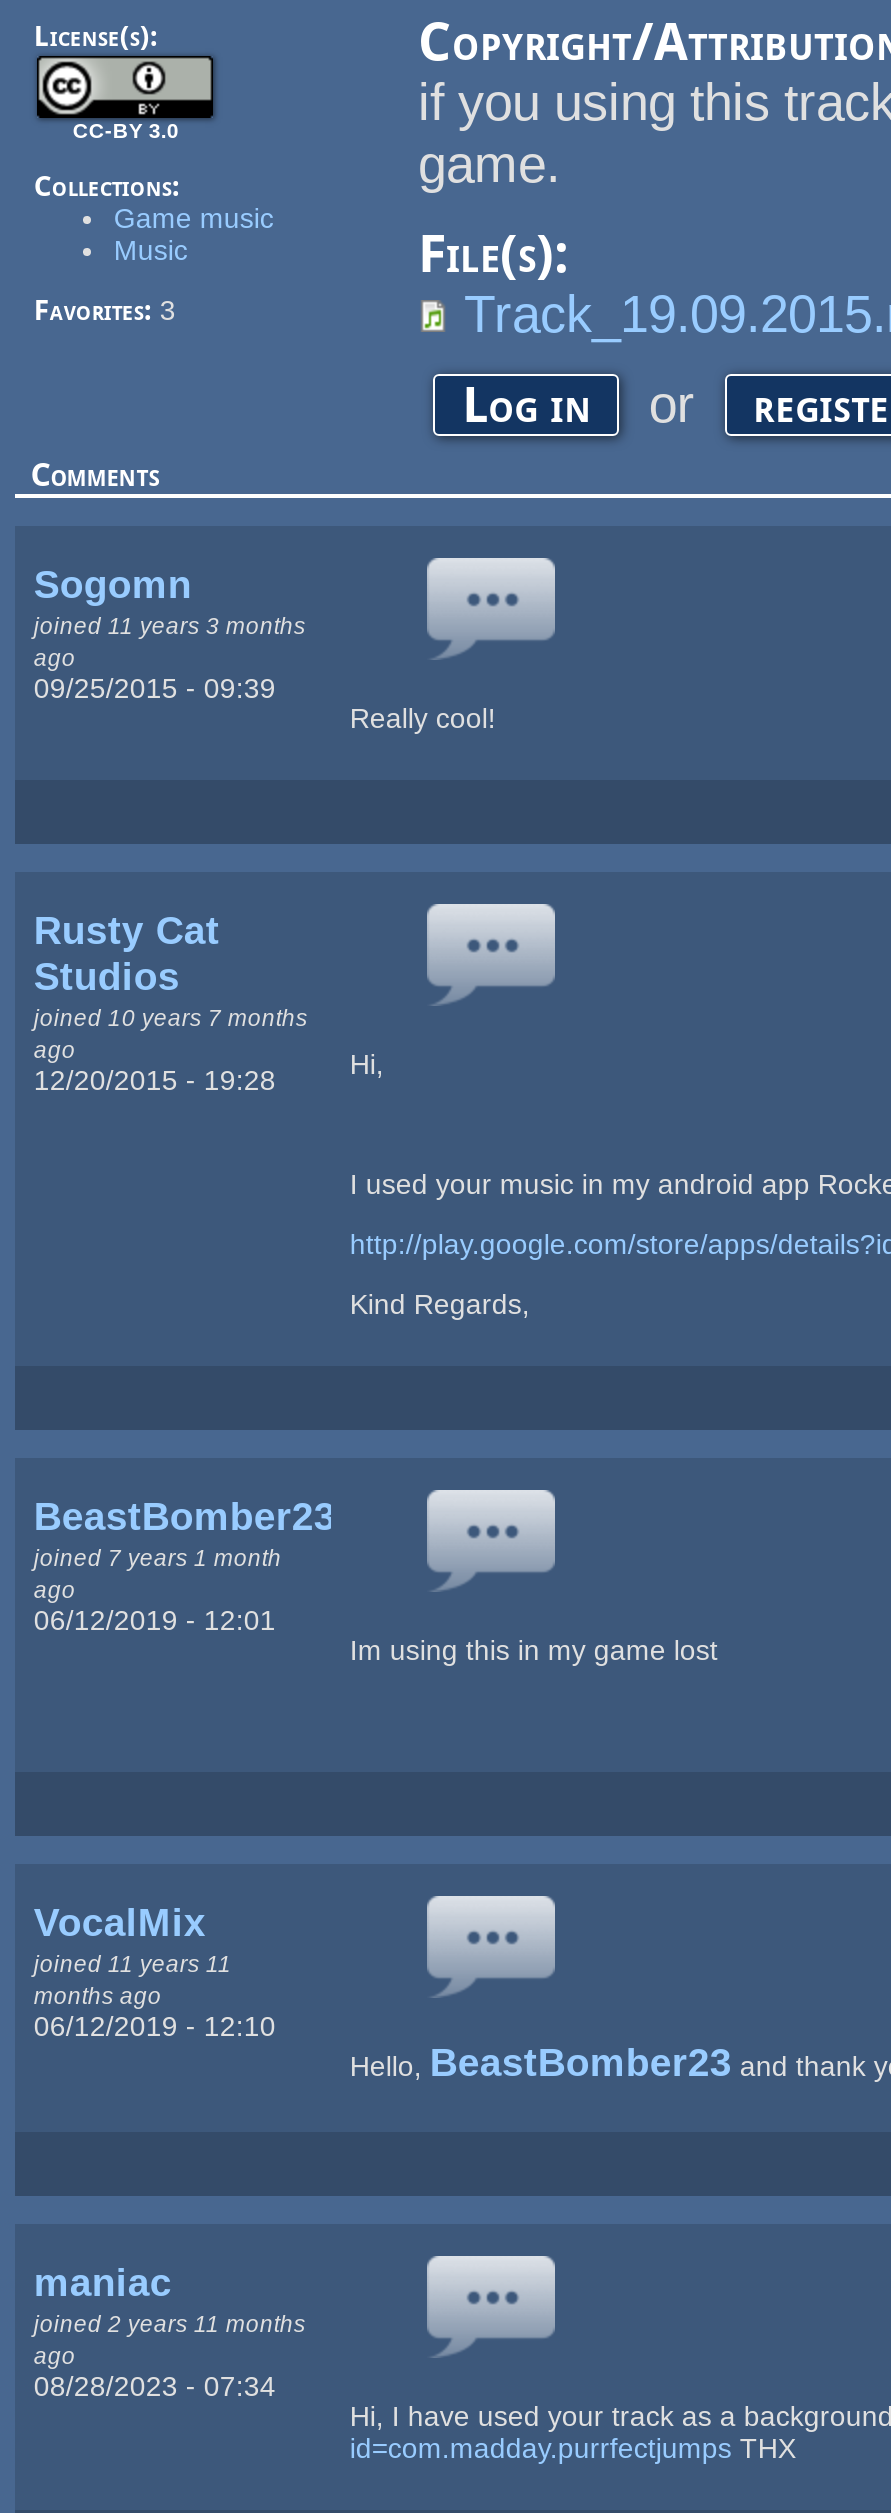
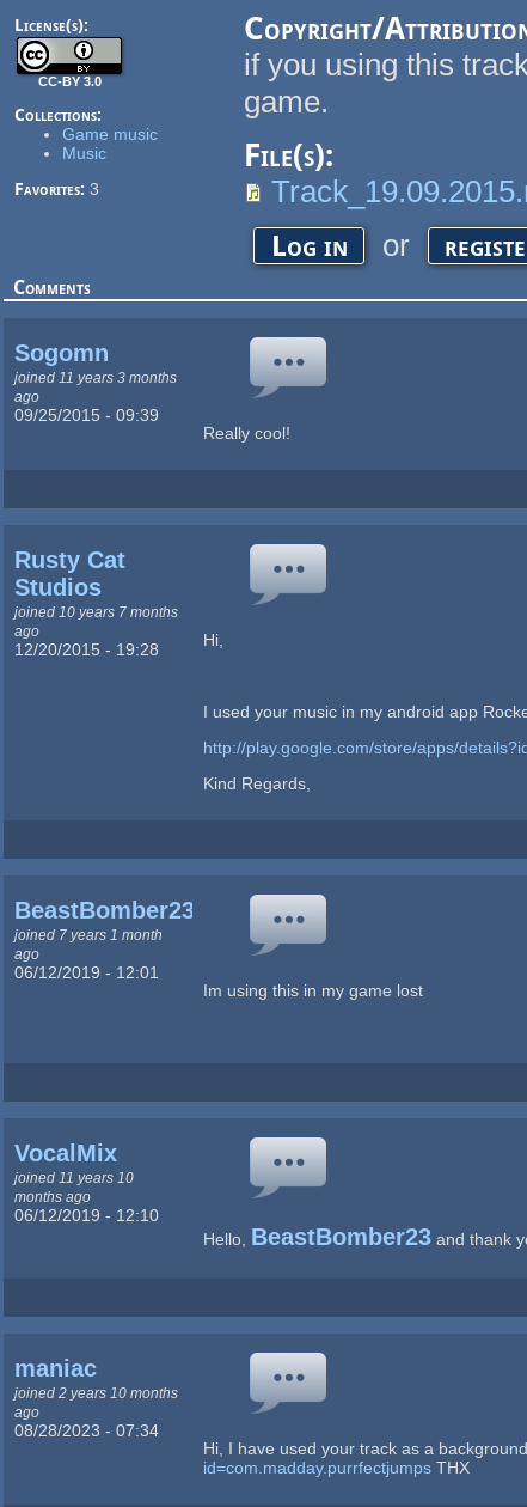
[34,1949,232,1975] joined 11 years 11 -> [15,1169,134,1185] joined 11 years 10
[34,2309,306,2335] joined 2 years 11 months -> [15,1385,178,1400] joined 2 years 10 months

